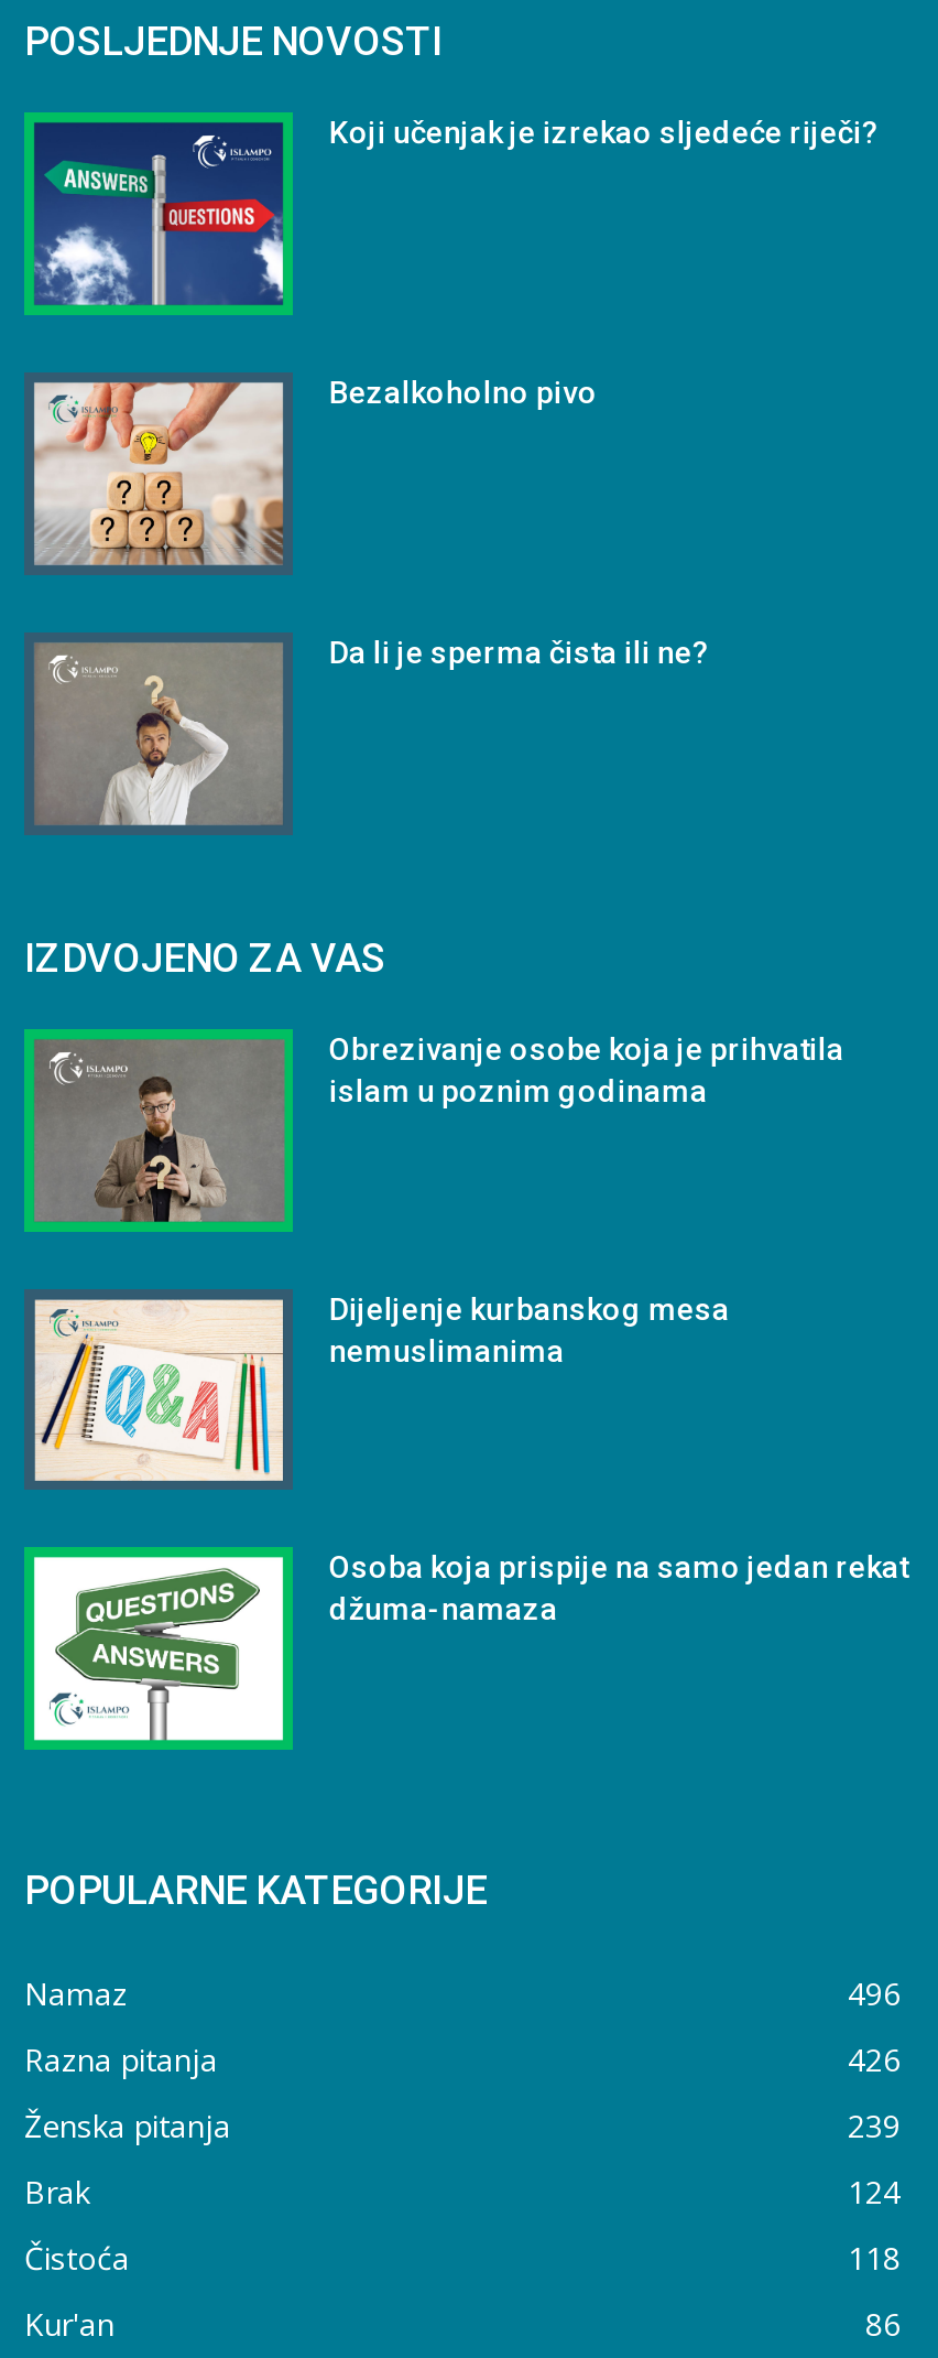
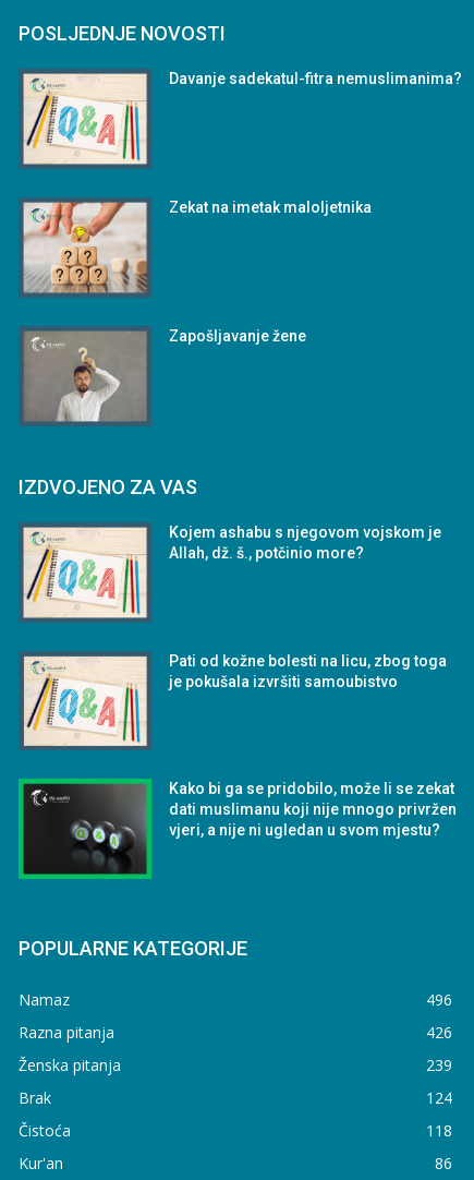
[24,112,879,315] [image] | Koji učenjak je izrekao sljedeće riječi? -> [19,69,462,169] [image] | Davanje sadekatul-fitra nemuslimanima?
[329,375,598,410] Bezalkoholno pivo -> [169,199,372,216] Zekat na imetak maloljetnika
[329,635,710,670] Da li je sperma čista ili ne? -> [169,327,307,345] Zapošljavanje žene
[24,1029,844,1232] [image] | Obrezivanje osobe koja je prihvatila | islam u poznim godinama -> [19,522,442,623] [image] | Kojem ashabu s njegovom vojskom je | Allah, dž. š., potčinio more?
[329,1291,730,1368] Dijeljenje kurbanskog mesa | nemuslimanima -> [169,652,447,690] Pati od kožne bolesti na licu, zbog toga | je pokušala izvršiti samoubistvo
[31,1550,908,1743] [image] | Osoba koja prispije na samo jedan rekat | džuma-namaza -> [23,780,457,875] [image] | Kako bi ga se pridobilo, može li se zekat | dati muslimanu koji nije mnogo privržen | vjeri, a nije ni ugledan u svom mjestu?

